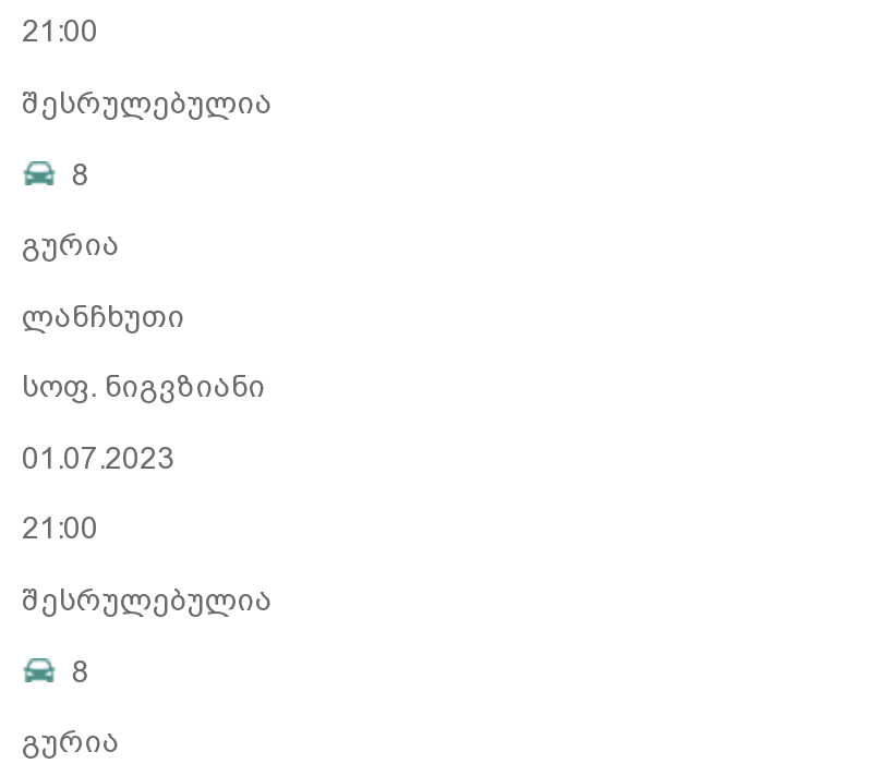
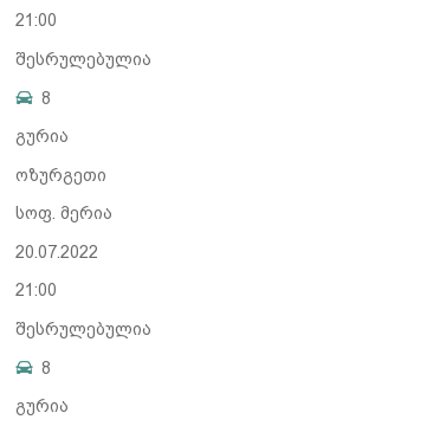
[22,298,185,333] ლანჩხუთი -> [15,165,106,184] ოზურგეთი
[22,369,266,404] სოფ. ნიგვზიანი -> [15,204,112,223] სოფ. მერია
[22,440,174,475] 01.07.2023 -> [15,242,98,261] 20.07.2022

